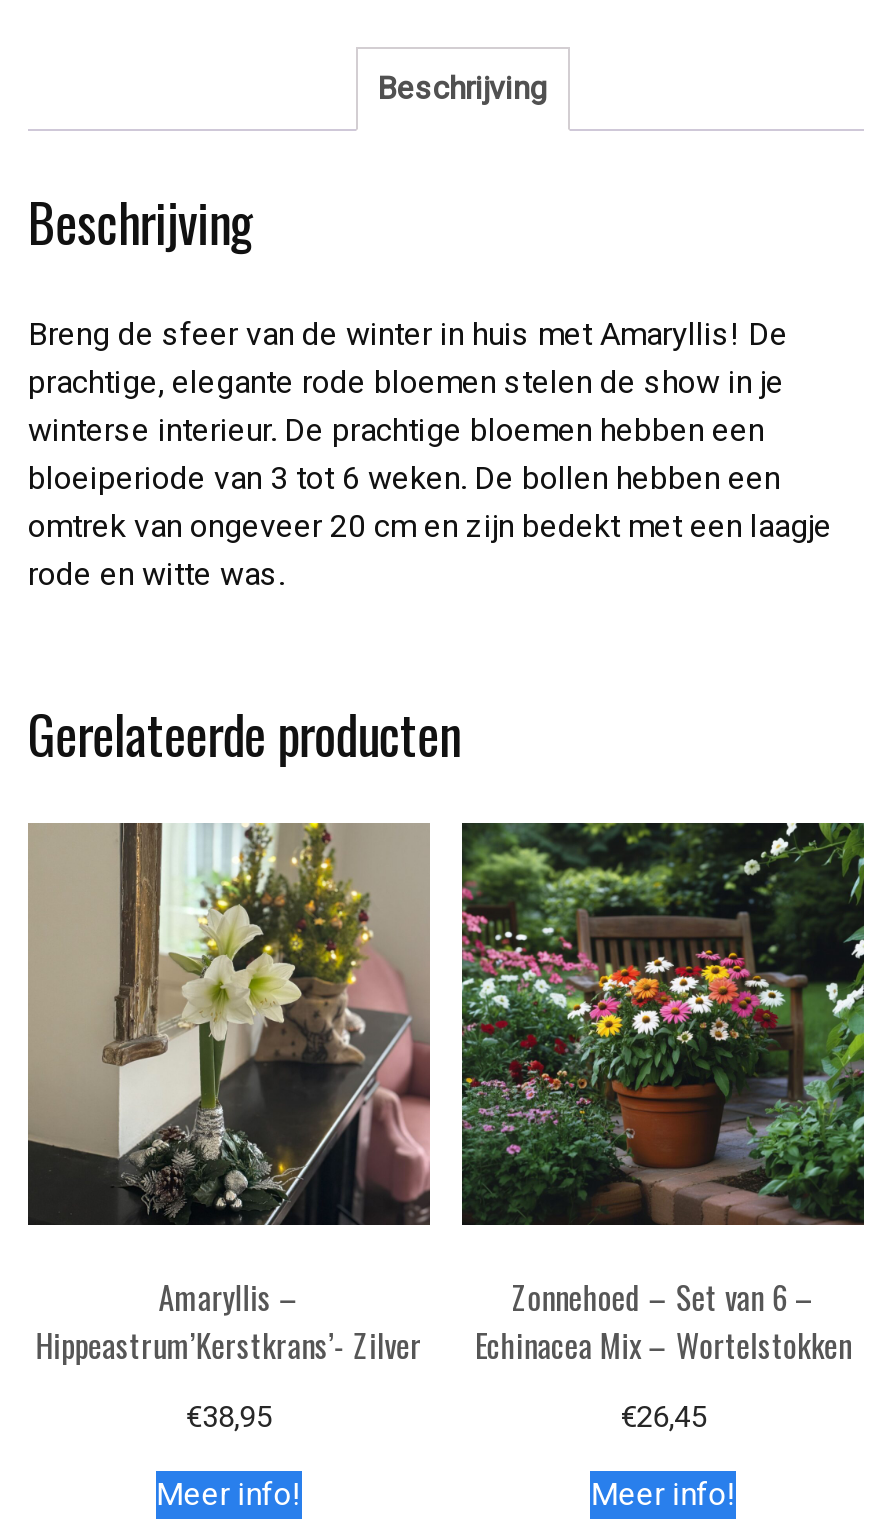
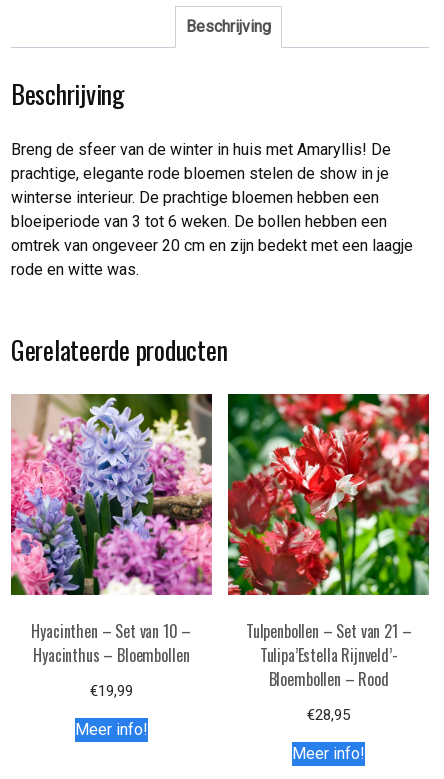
[26,821,432,1368] [image] | Amaryllis – | Hippeastrum’Kerstkrans’- Zilver -> [10,393,213,667] [image] | Hyacinthen – Set van 10 – | Hyacinthus – Bloembollen
[460,821,866,1368] [image] | Zonnehoed – Set van 6 – | Echinacea Mix – Wortelstokken -> [227,393,430,691] [image] | Tulpenbollen – Set van 21 – | Tulipa’Estella Rijnveld’- | Bloembollen – Rood
[186,1398,272,1434] €38,95 -> [90,682,133,700] €19,99
[620,1398,706,1434] €26,45 -> [307,706,350,724] €28,95

